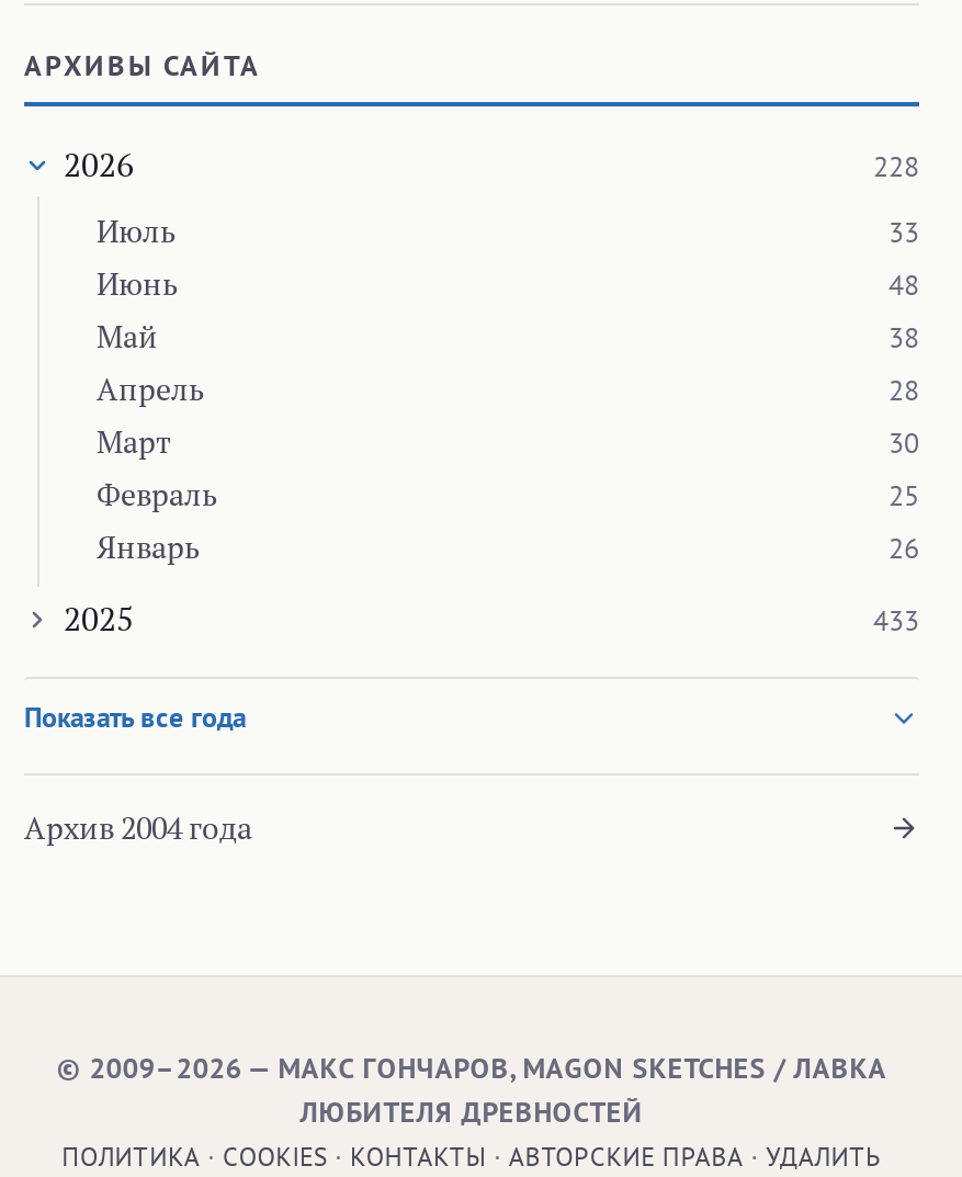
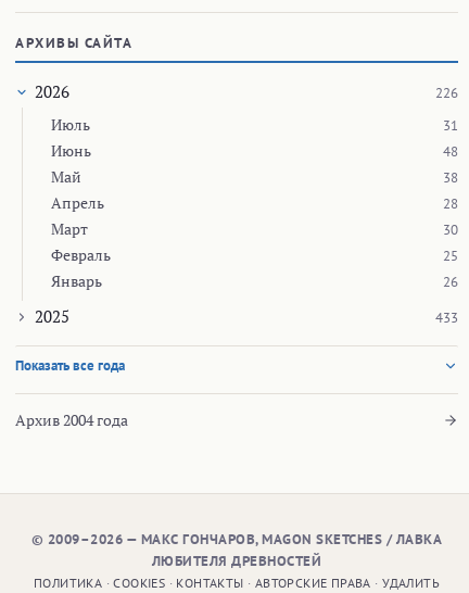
[873,148,919,186] 228 -> [435,84,458,102] 226
[889,214,919,251] 33 -> [443,116,458,135] 31

